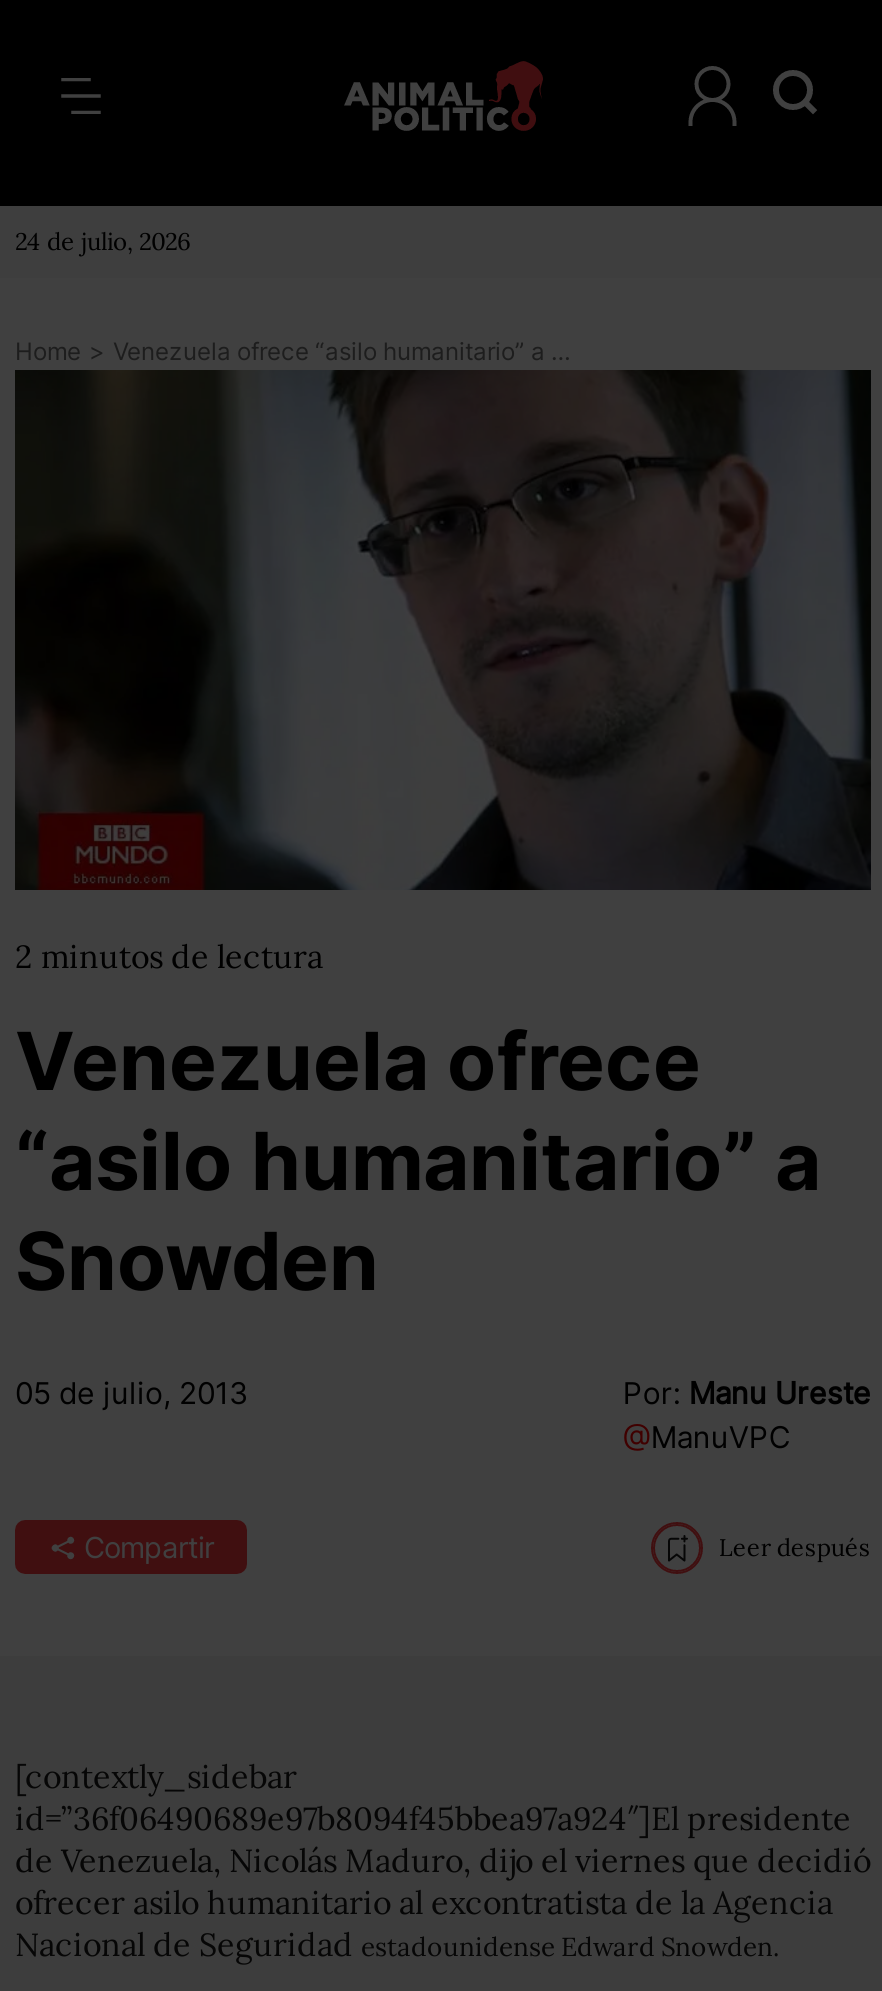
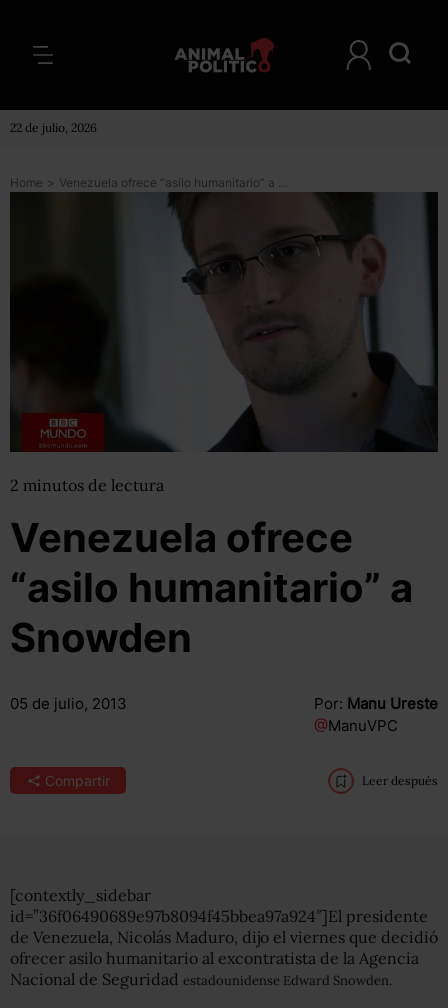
[15,226,191,256] 24 de julio, 2026 -> [10,120,97,135] 22 de julio, 2026

